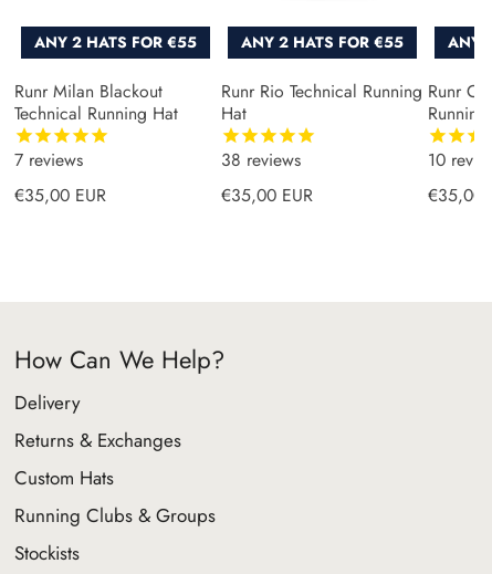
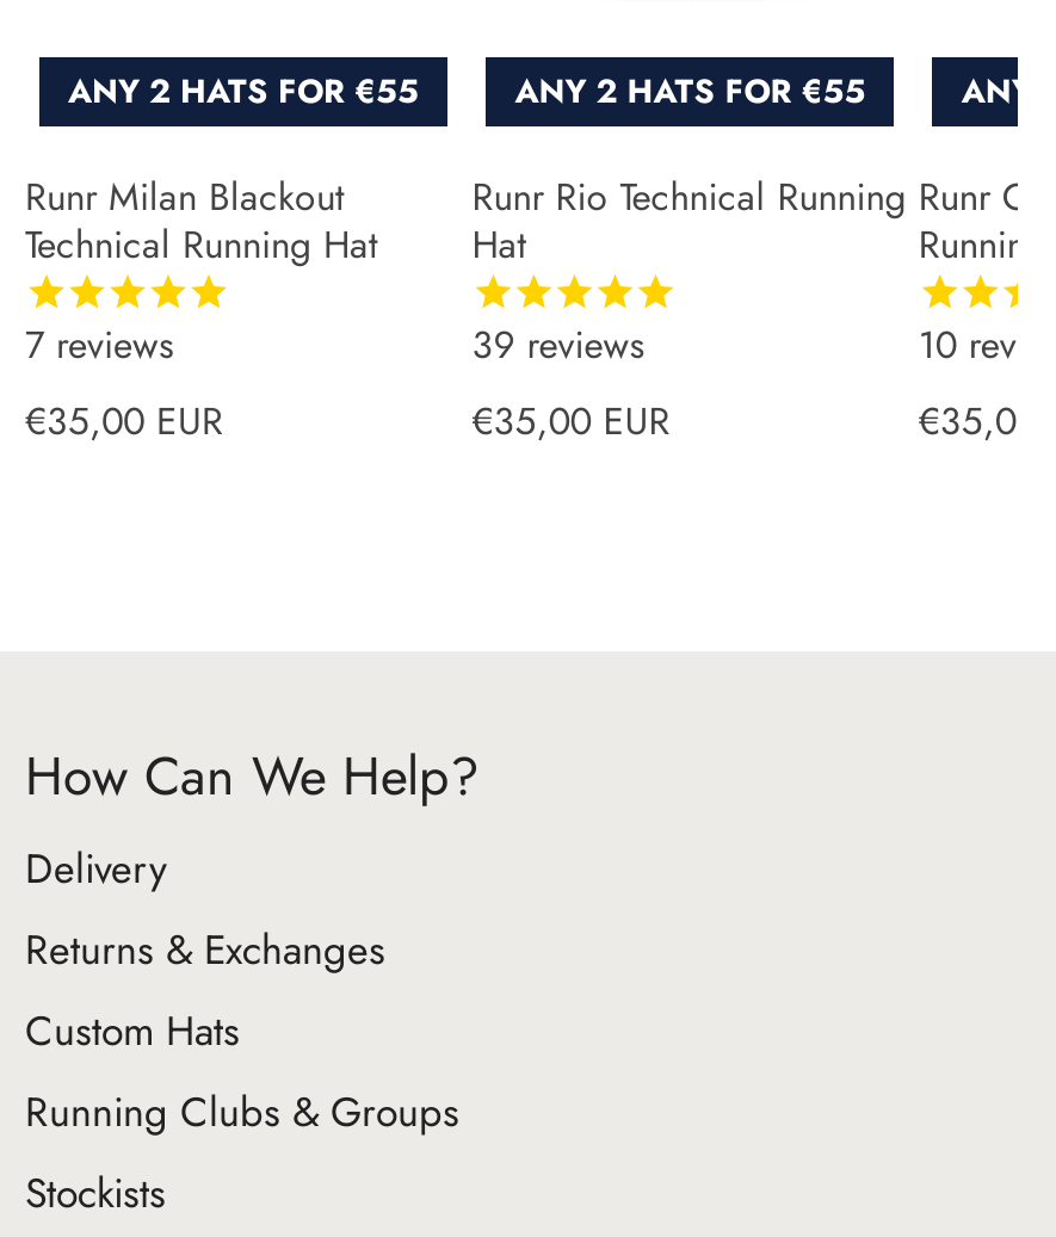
[221,147,301,173] 38 reviews -> [472,318,644,372] 39 reviews

